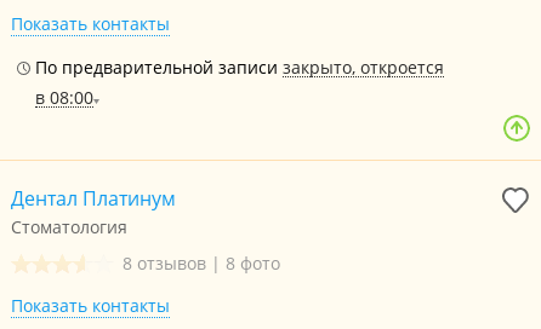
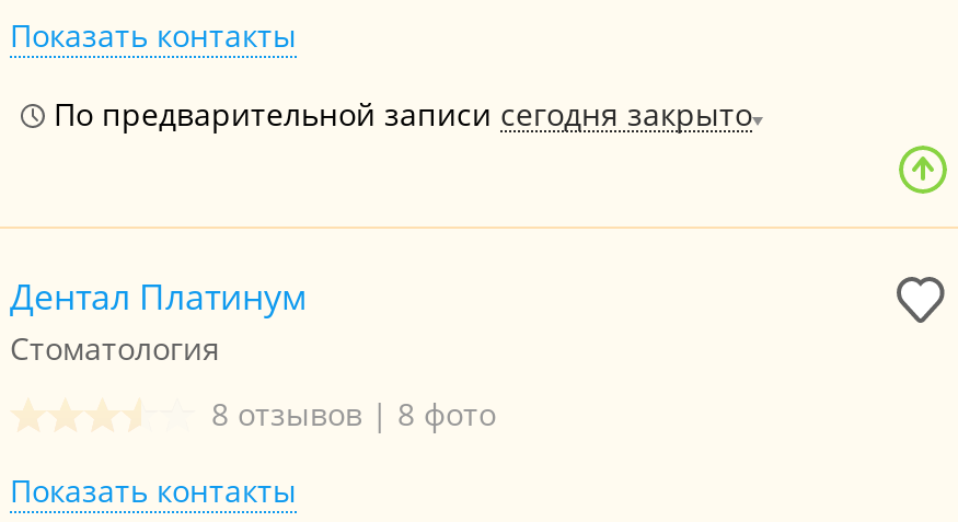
[35,55,444,109] По предварительной записи закрыто, откроется | в 08:00 -> [54,93,752,134] По предварительной записи сегодня закрыто

